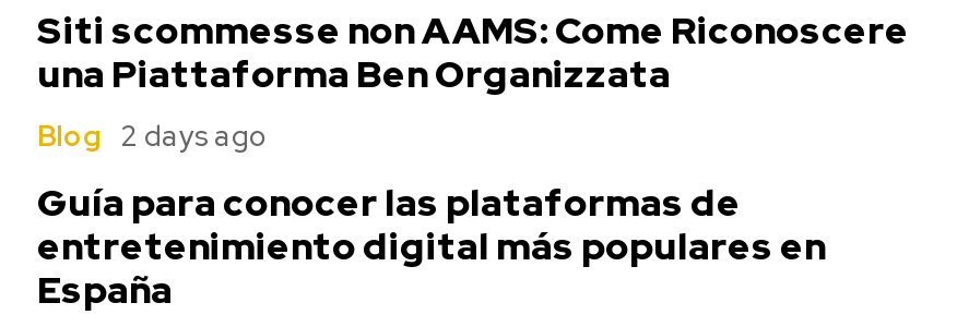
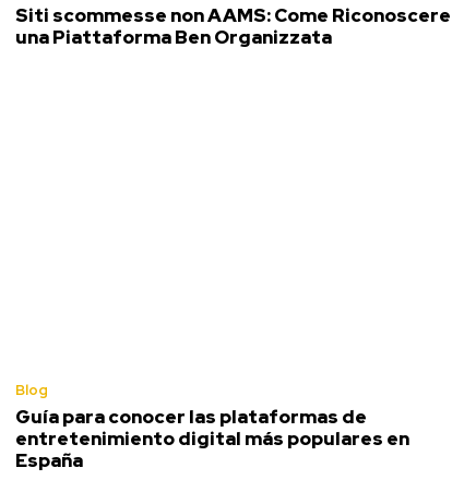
[37,118,267,155] Blog 2 days ago -> [15,381,48,399] Blog

